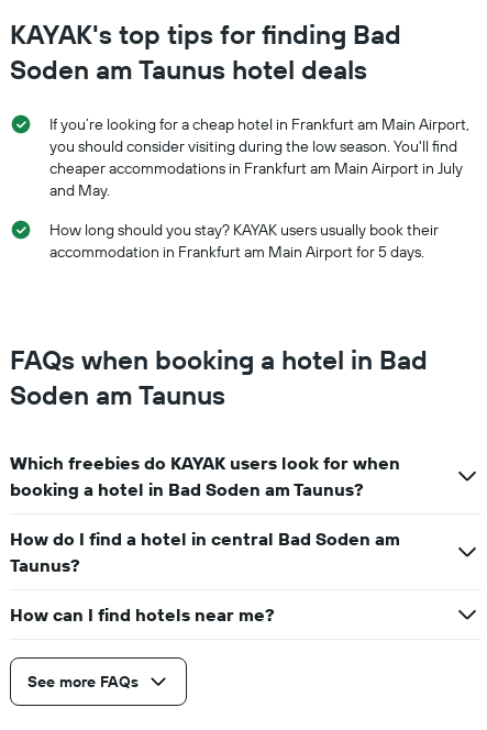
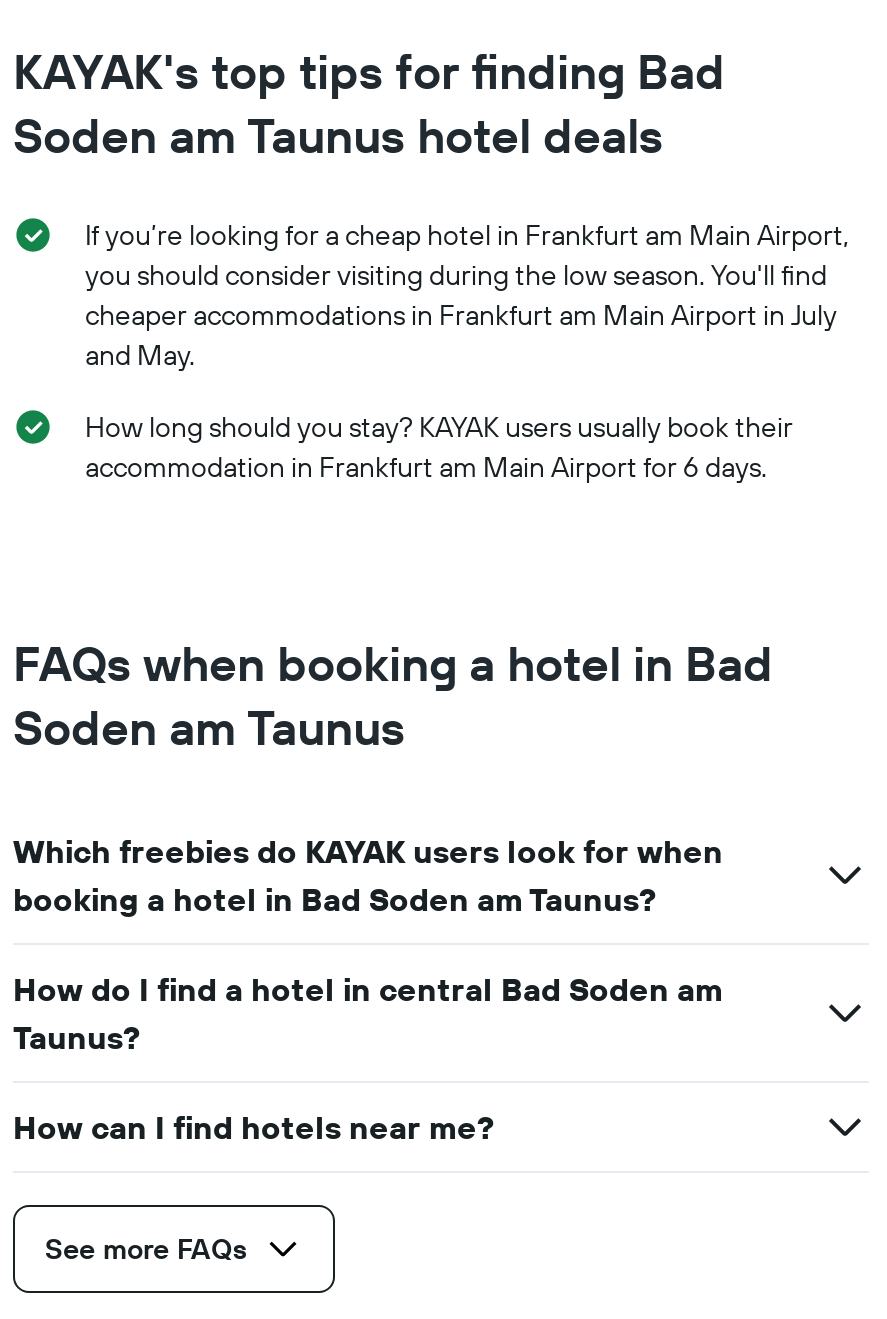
[49,241,424,261] accommodation in Frankfurt am Main Airport for 5 days. -> [85,448,767,484] accommodation in Frankfurt am Main Airport for 6 days.

